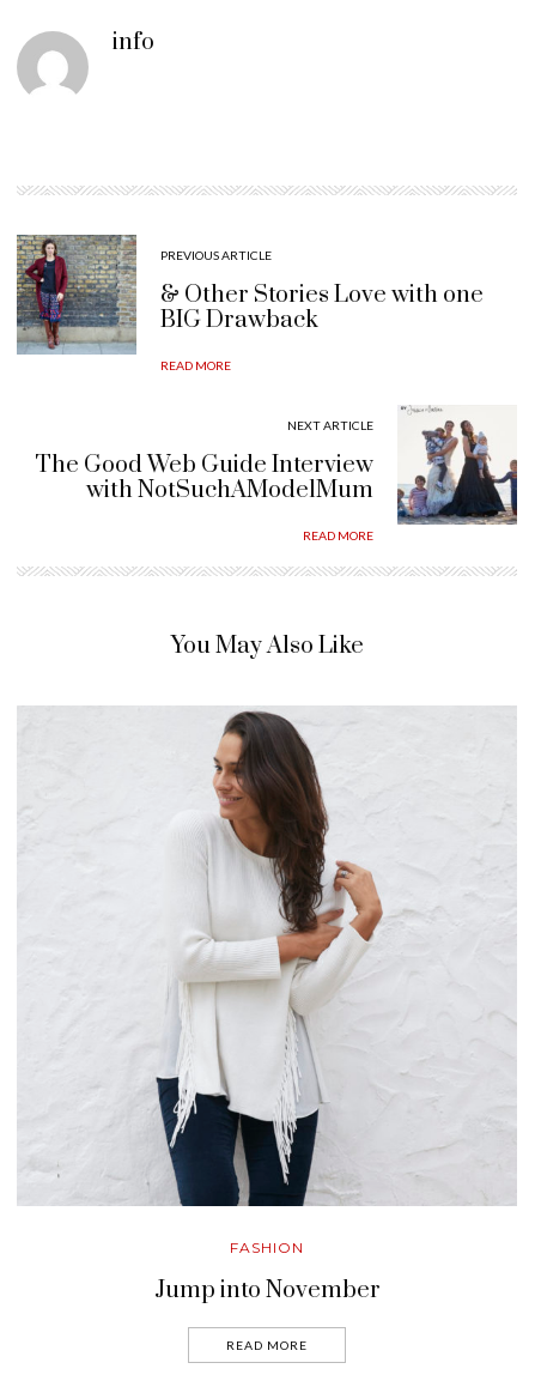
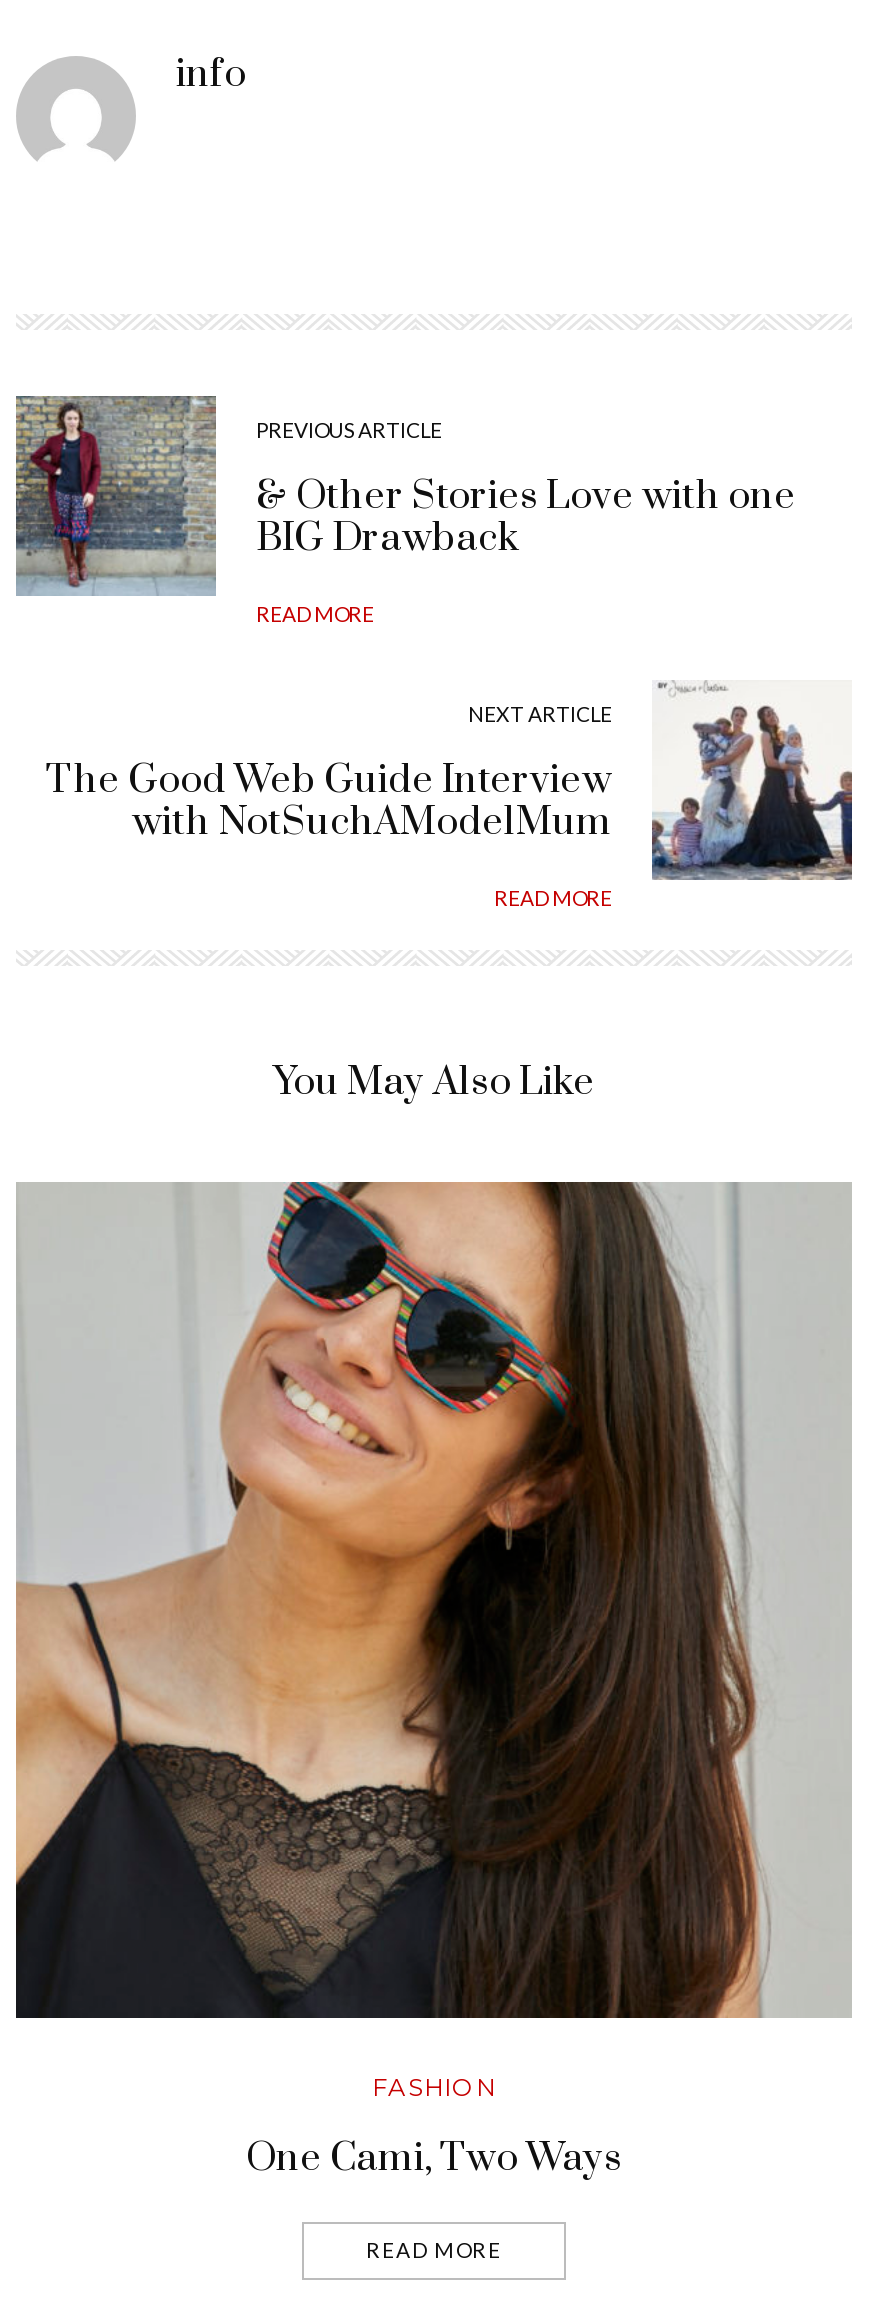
[17,704,515,1207] [image] -> [14,1179,850,2019] [image]
[154,1276,380,1306] Jump into November -> [246,2135,622,2185] One Cami, Two Ways

